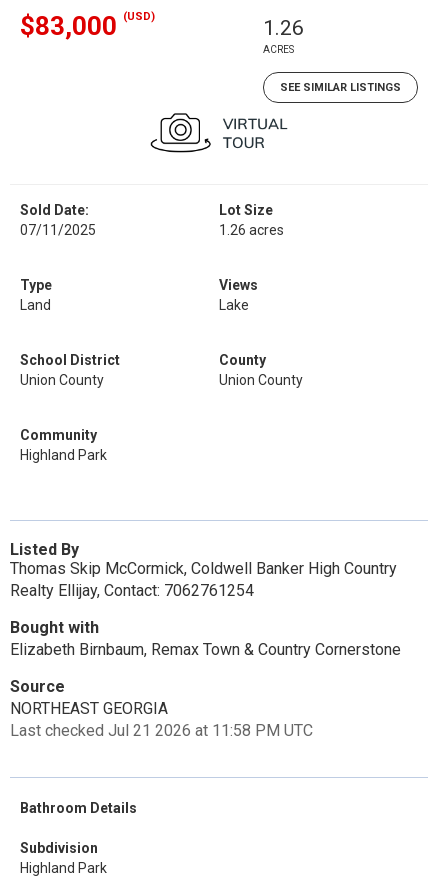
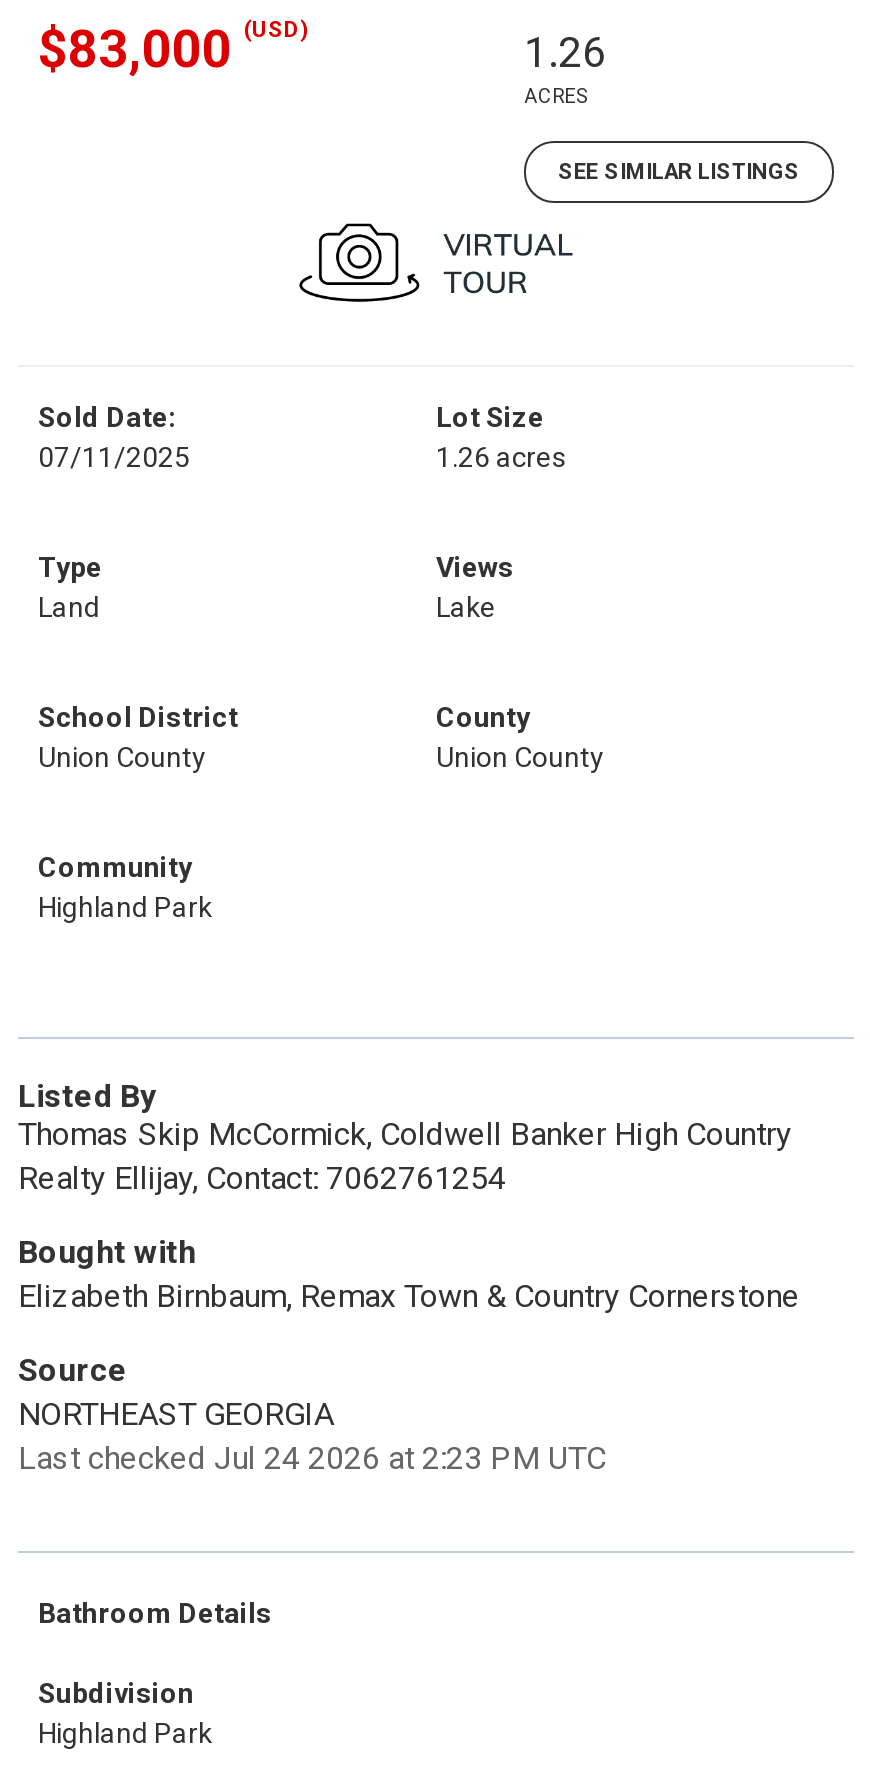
[10,721,313,740] Last checked Jul 21 2026 at 11:58 PM UTC -> [18,1439,606,1477] Last checked Jul 24 2026 at 2:23 PM UTC

